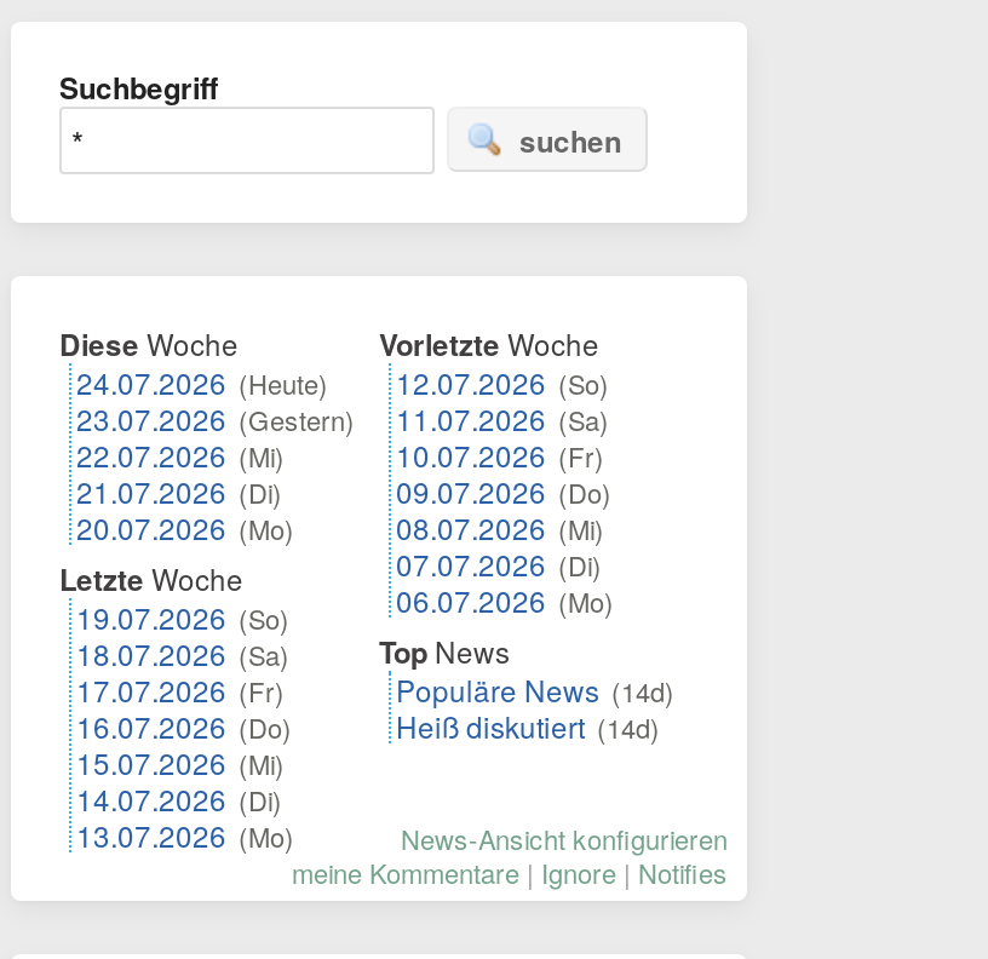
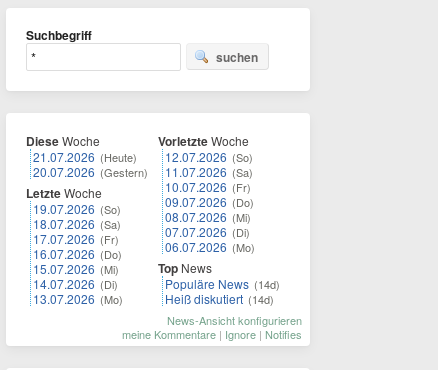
[76,361,355,547] 24.07.2026 (Heute) | 23.07.2026 (Gestern) | 22.07.2026 (Mi) | 21.07.2026 (Di) | 20.07.2026 (Mo) -> [33,148,148,180] 21.07.2026 (Heute) | 20.07.2026 (Gestern)
moved [59,557,294,855] -> [26,184,123,307]: Letzte Woche | 19.07.2026 (So) | 18.07.2026 (Sa) | 17.07.2026 (Fr) | 16.07.2026 (Do) | 15.07.2026 (Mi) | 14.07.2026 (Di) | 13.07.2026 (Mo)

